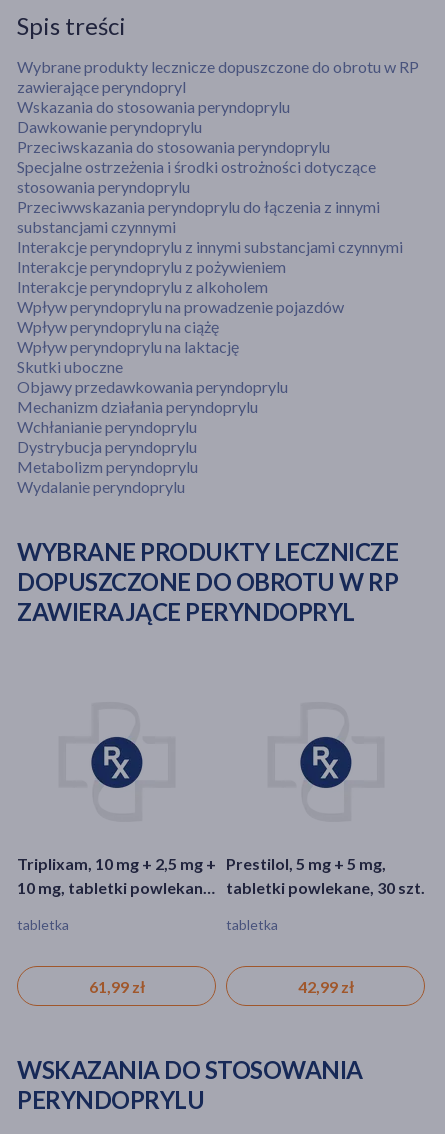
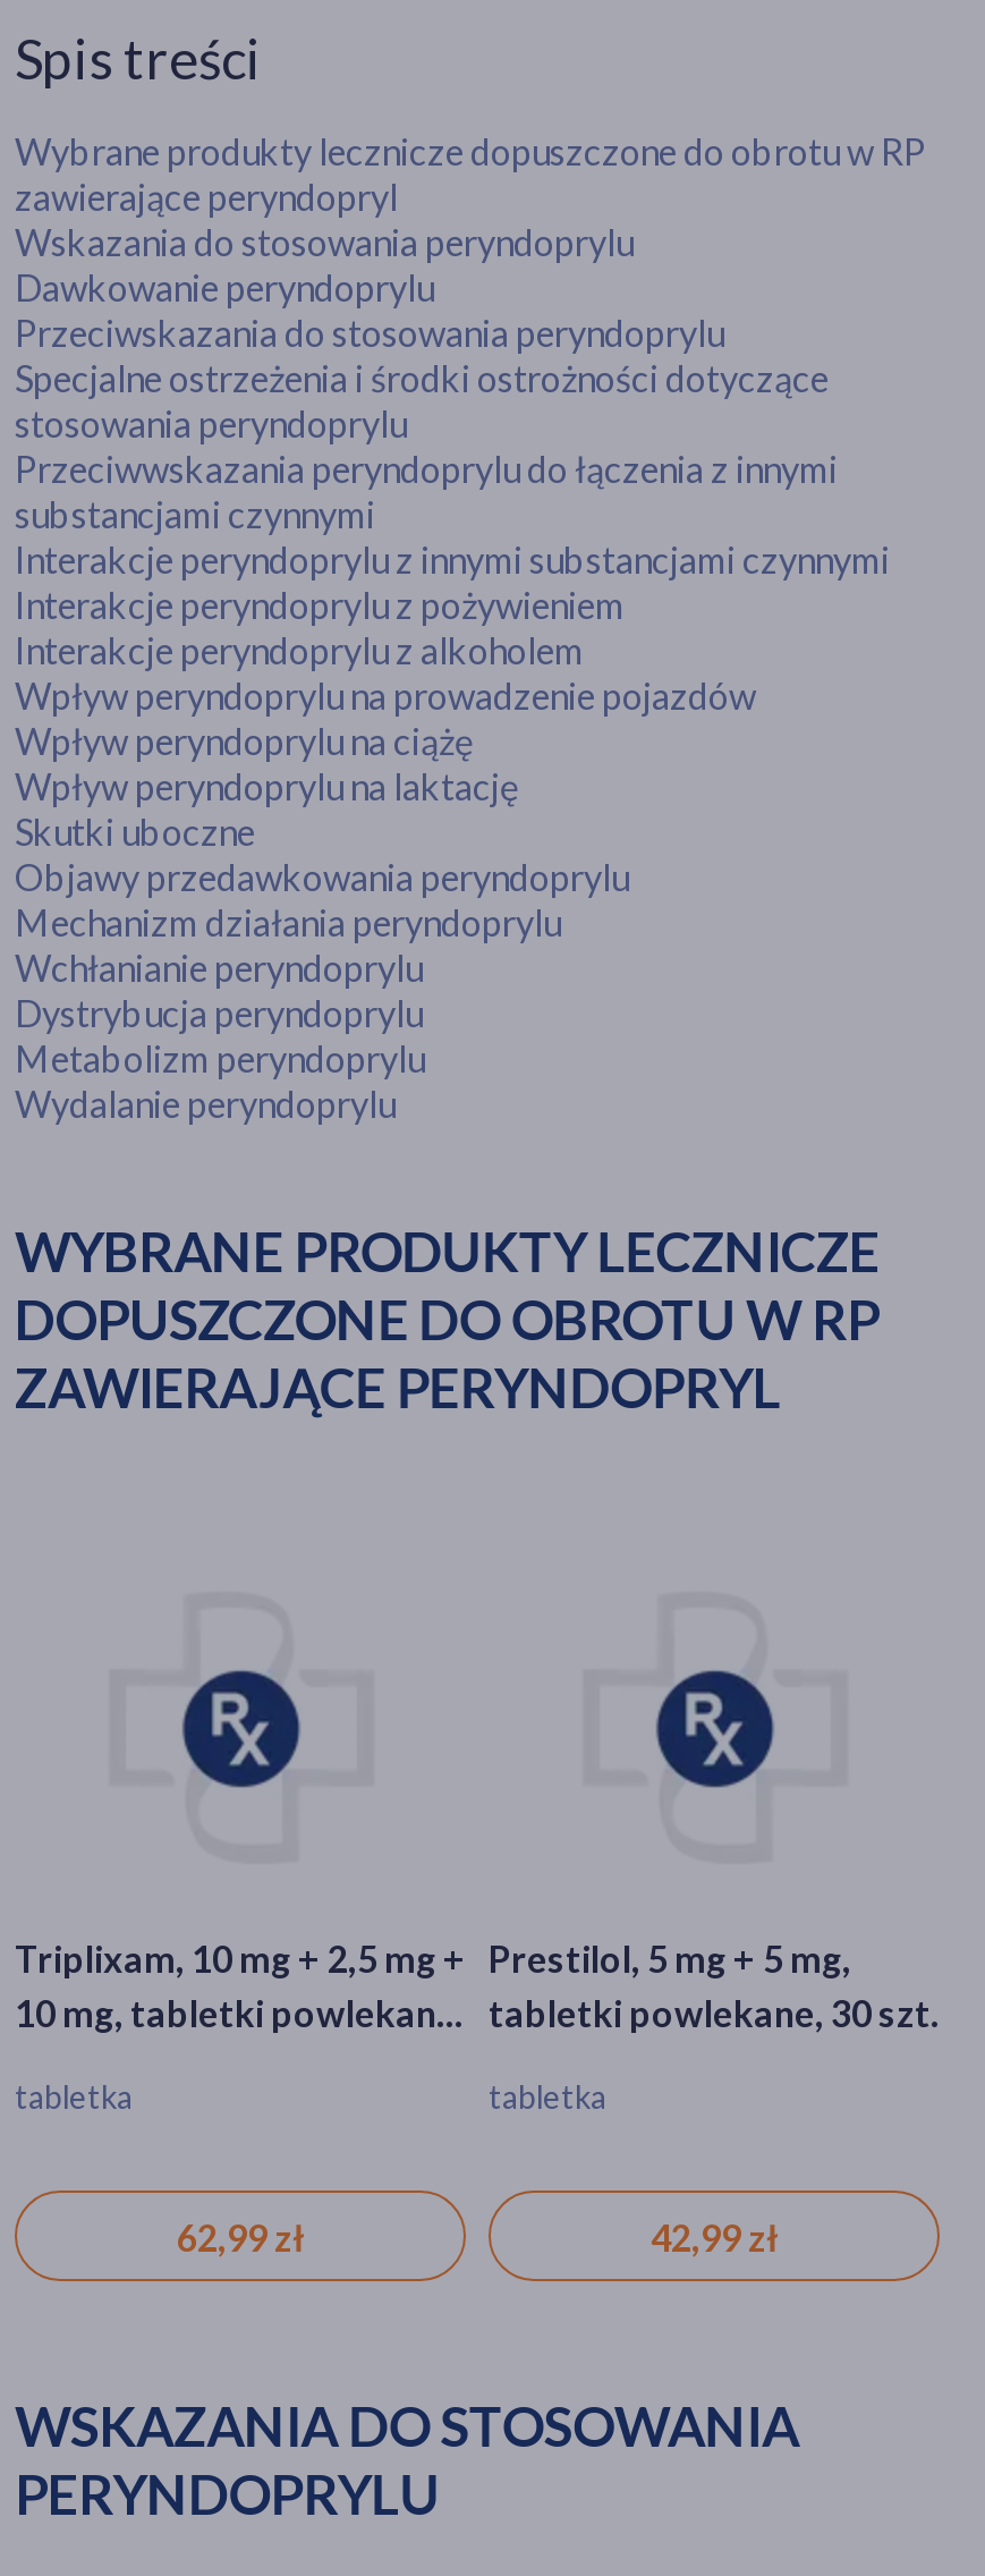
[88,977,144,996] 61,99 zł -> [177,2215,304,2258] 62,99 zł

